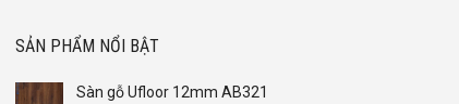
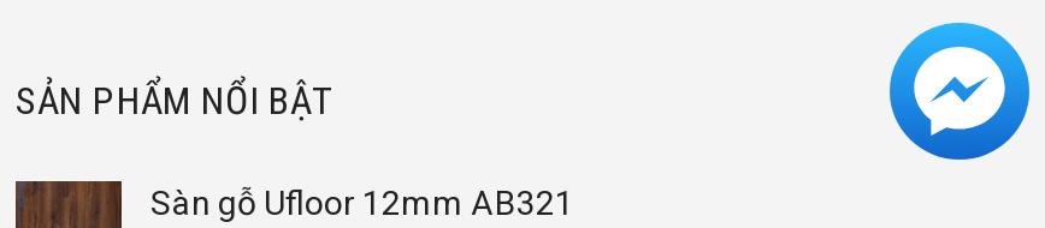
none -> [887,19,1032,163] [image]

